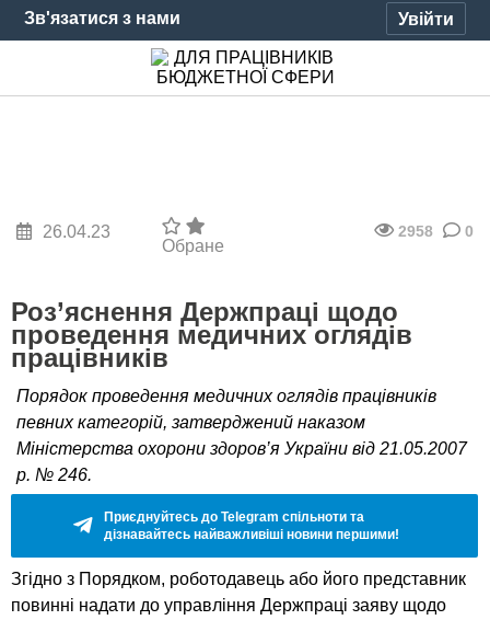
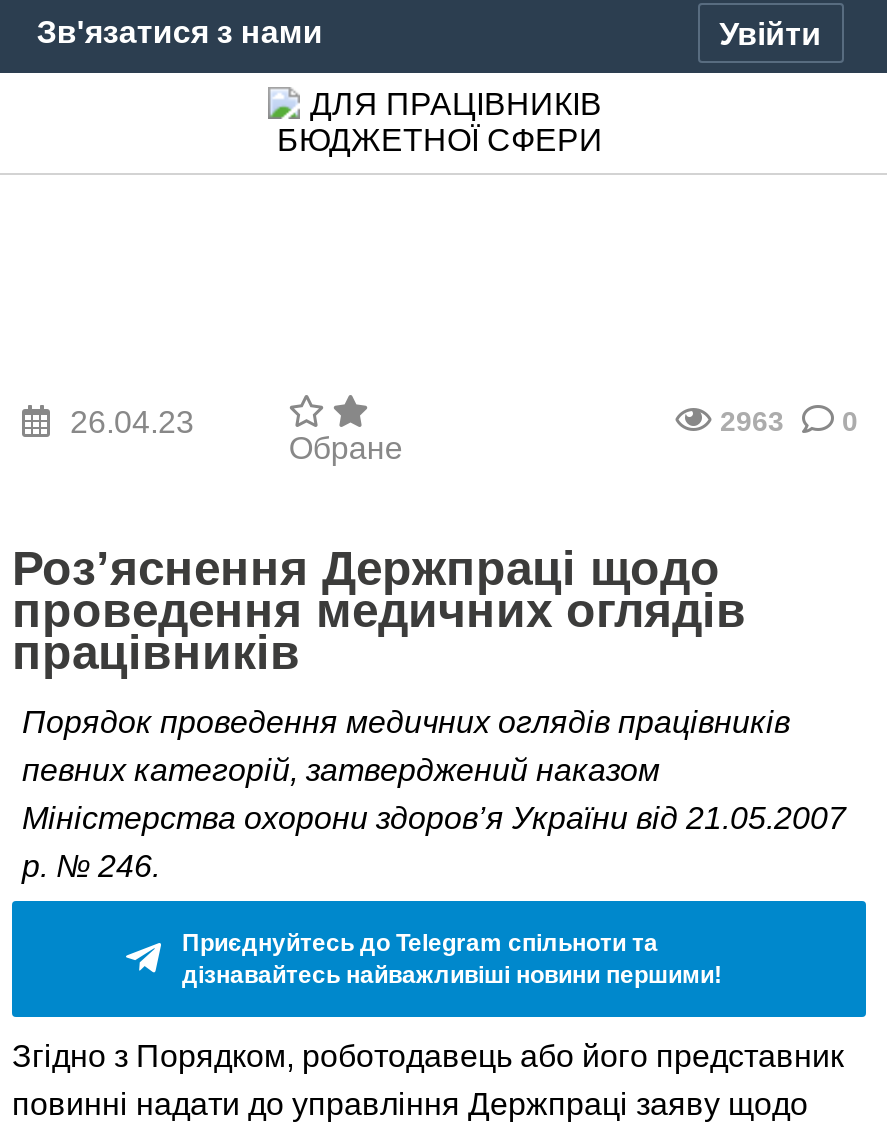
[398,222,474,240] 2958 0 -> [720,405,858,437] 2963 0

